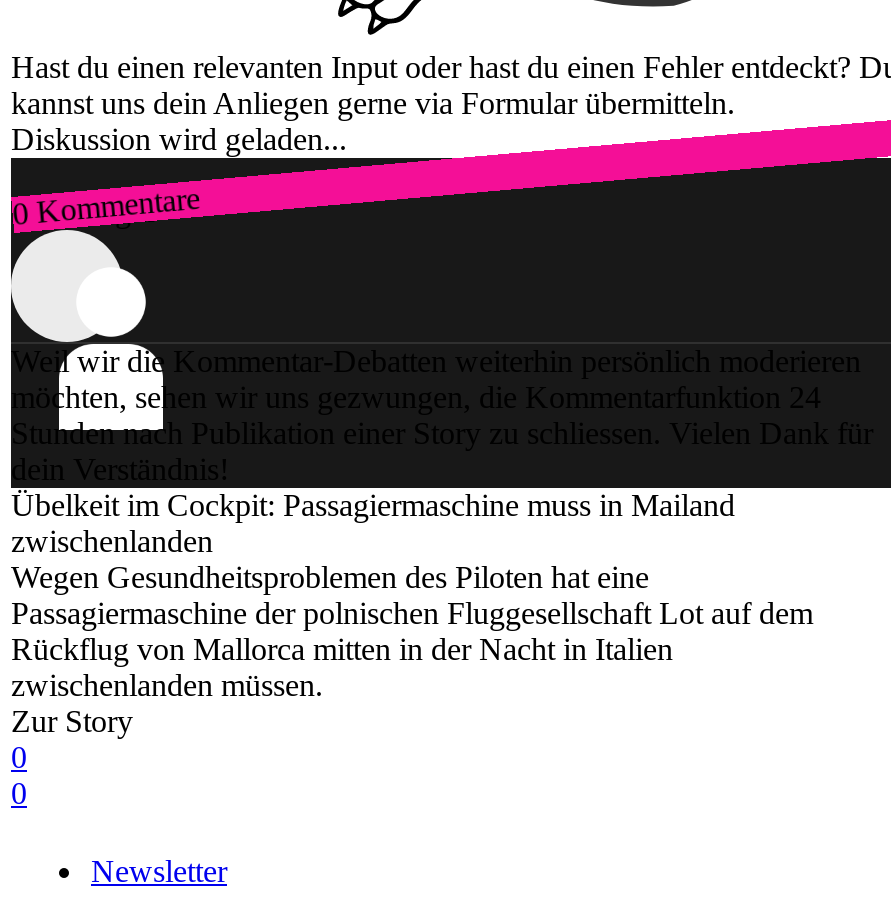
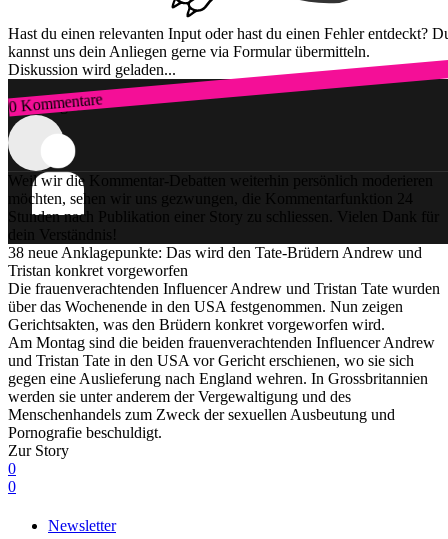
[11,488,813,702] Übelkeit im Cockpit: Passagiermaschine muss in Mailand | zwischenlanden | Wegen Gesundheitsproblemen des Piloten hat eine | Passagiermaschine der polnischen Fluggesellschaft Lot auf dem | Rückflug von Mallorca mitten in der Nacht in Italien | zwischenlanden müssen. -> [8,244,440,441] 38 neue Anklagepunkte: Das wird den Tate-Brüdern Andrew und | Tristan konkret vorgeworfen | Die frauenverachtenden Influencer Andrew und Tristan Tate wurden | über das Wochenende in den USA festgenommen. Nun zeigen | Gerichtsakten, was den Brüdern konkret vorgeworfen wird. | Am Montag sind die beiden frauenverachtenden Influencer Andrew | und Tristan Tate in den USA vor Gericht erschienen, wo sie sich | gegen eine Auslieferung nach England wehren. In Grossbritannien | werden sie unter anderem der Vergewaltigung und des | Menschenhandels zum Zweck der sexuellen Ausbeutung und | Pornografie beschuldigt.

